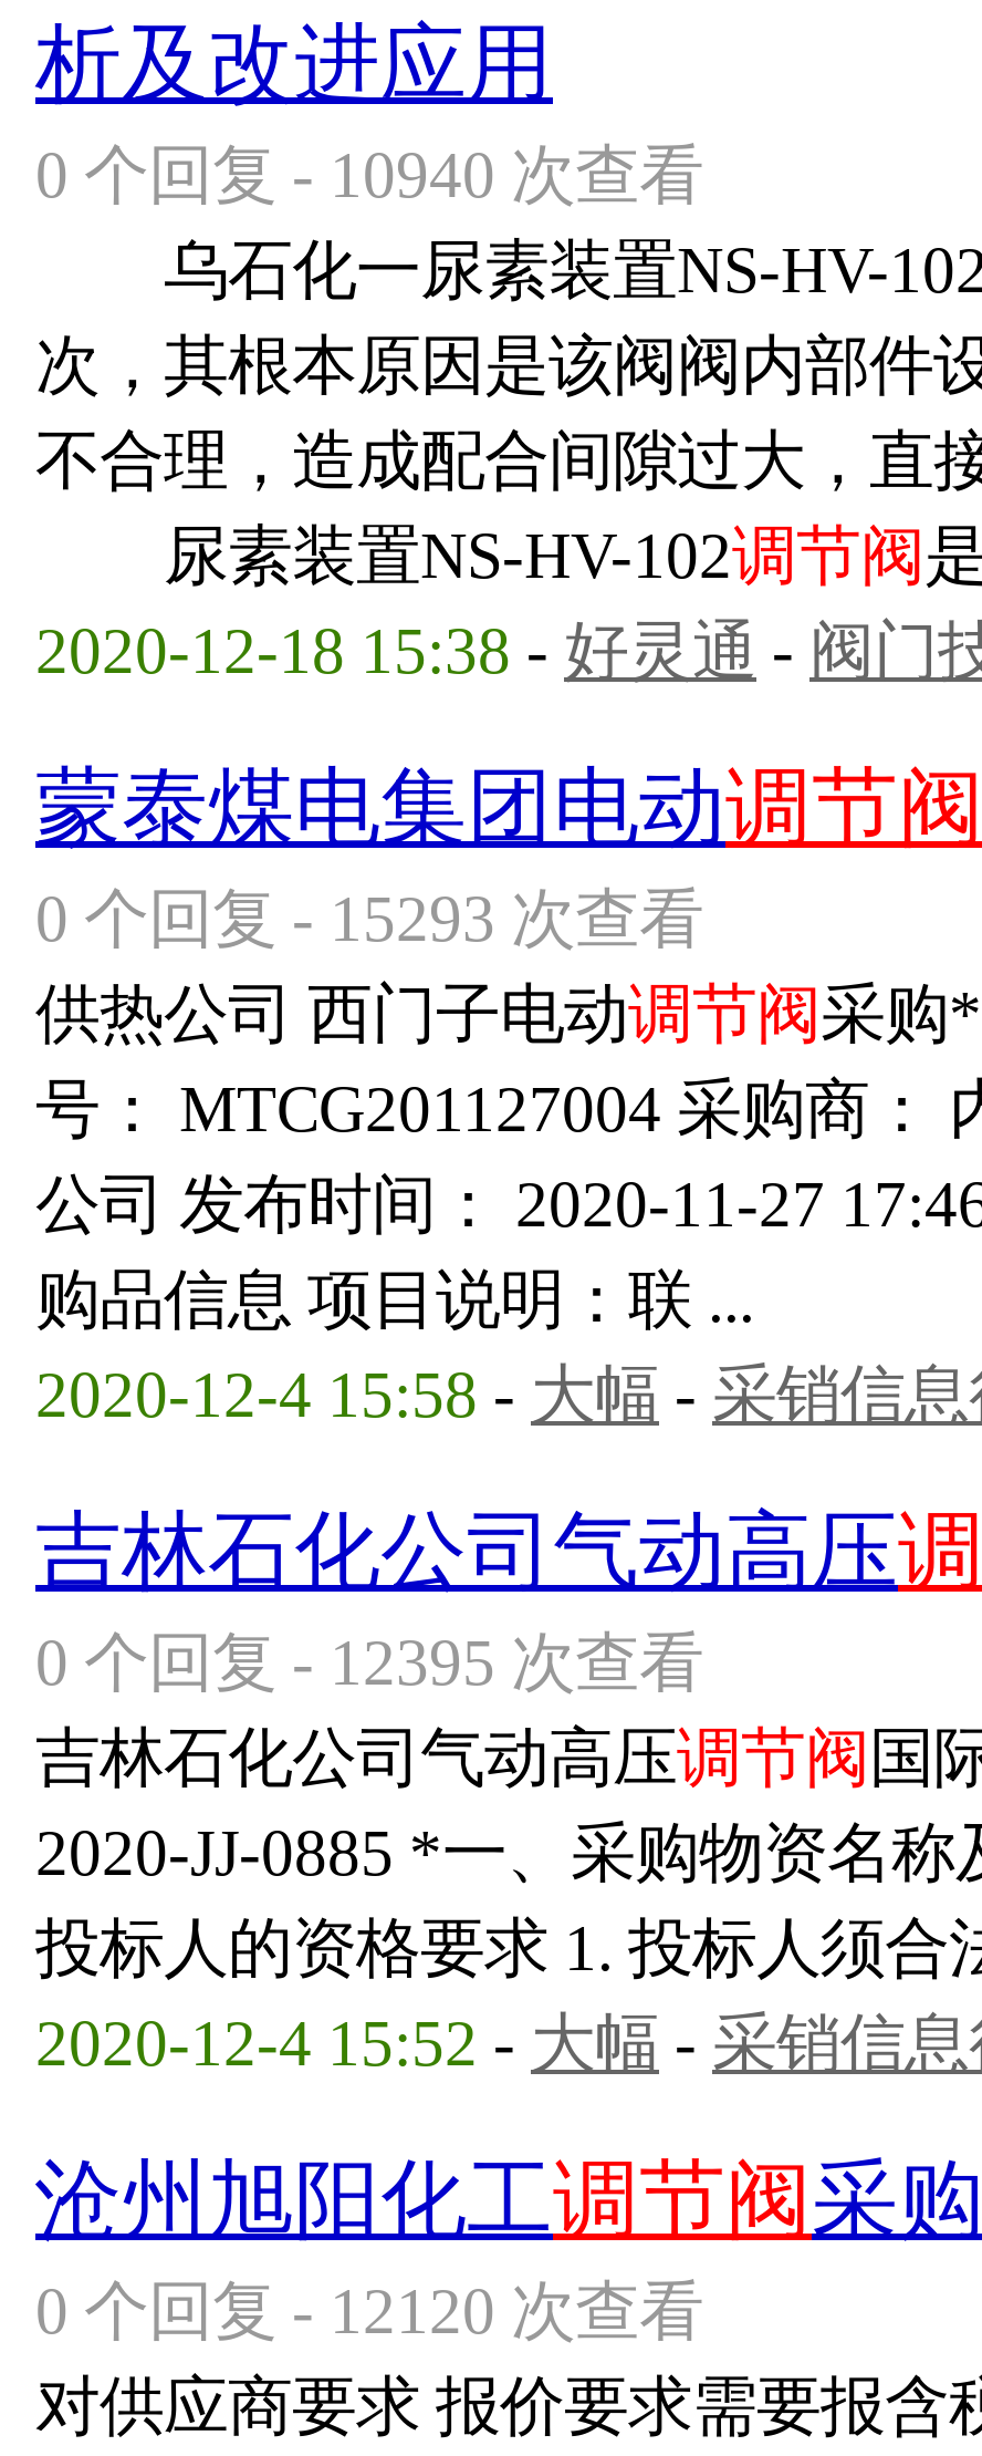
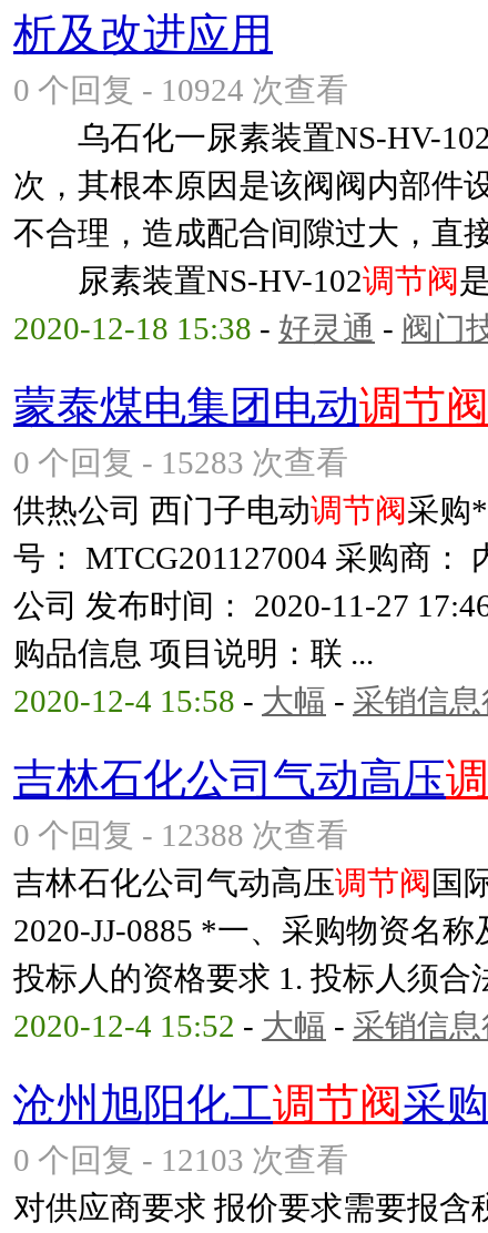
[35,139,703,210] 0 个回复 - 10940 次查看 -> [13,72,348,108] 0 个回复 - 10924 次查看
[35,883,703,954] 0 个回复 - 15293 次查看 -> [13,445,348,480] 0 个回复 - 15283 次查看
[35,1627,703,1698] 0 个回复 - 12395 次查看 -> [13,817,348,853] 0 个回复 - 12388 次查看
[35,2276,703,2346] 0 个回复 - 12120 次查看 -> [13,1142,348,1178] 0 个回复 - 12103 次查看

